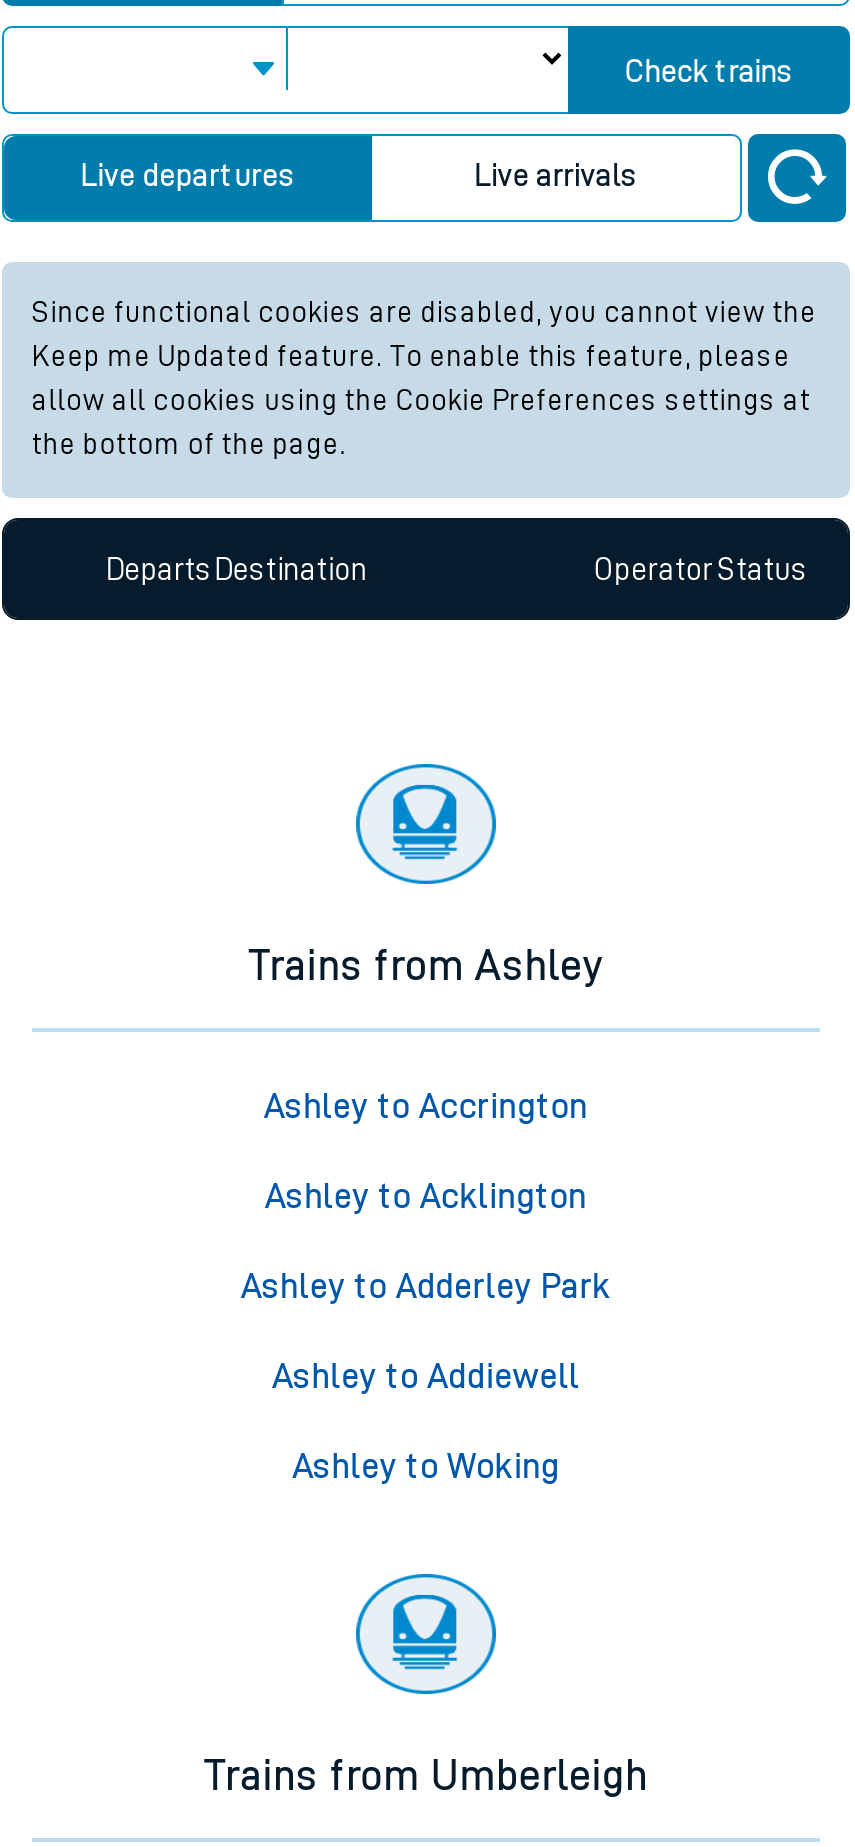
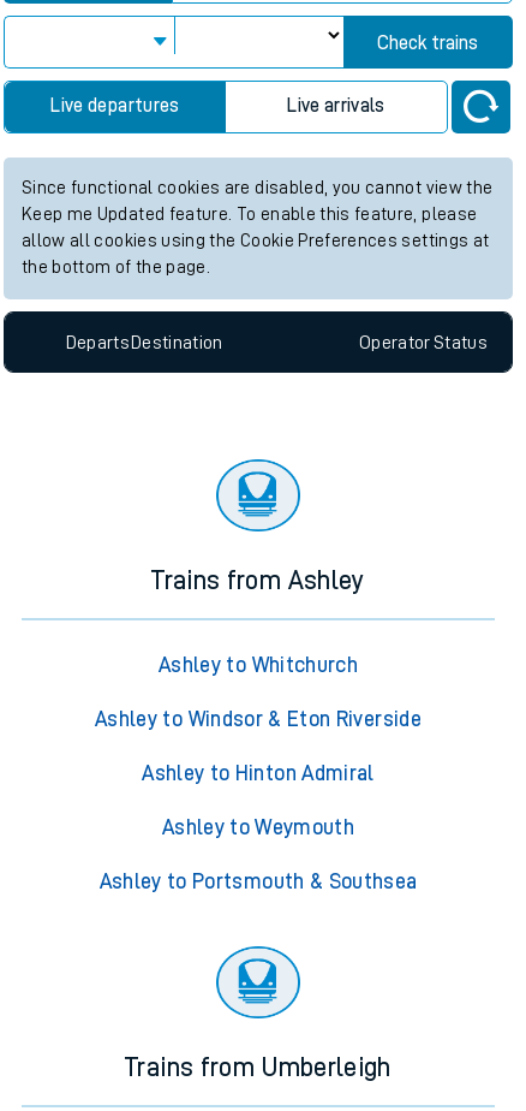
[264,1089,588,1125] Ashley to Accrington -> [159,655,358,676] Ashley to Whitchurch
[265,1179,587,1215] Ashley to Acklington -> [95,709,422,730] Ashley to Windsor & Eton Riverside
[241,1269,611,1305] Ashley to Adderley Park -> [142,763,374,785] Ashley to Hinton Admiral
[272,1359,580,1395] Ashley to Addiewell -> [162,817,355,839] Ashley to Weymouth
[292,1449,560,1485] Ashley to Woking -> [99,871,417,893] Ashley to Portsmouth & Southsea

